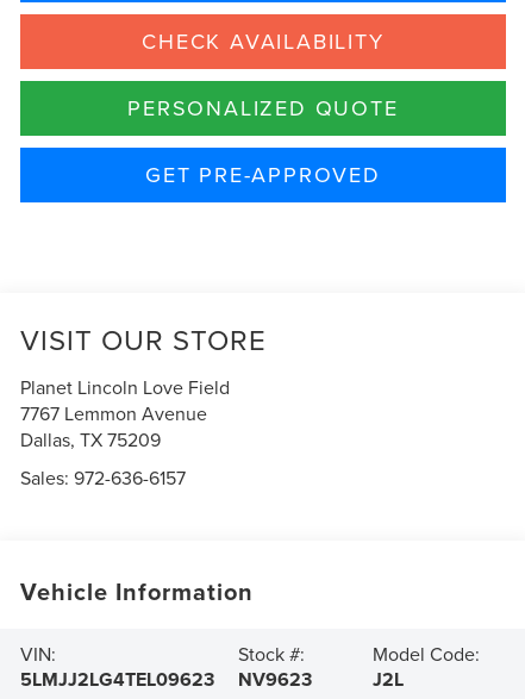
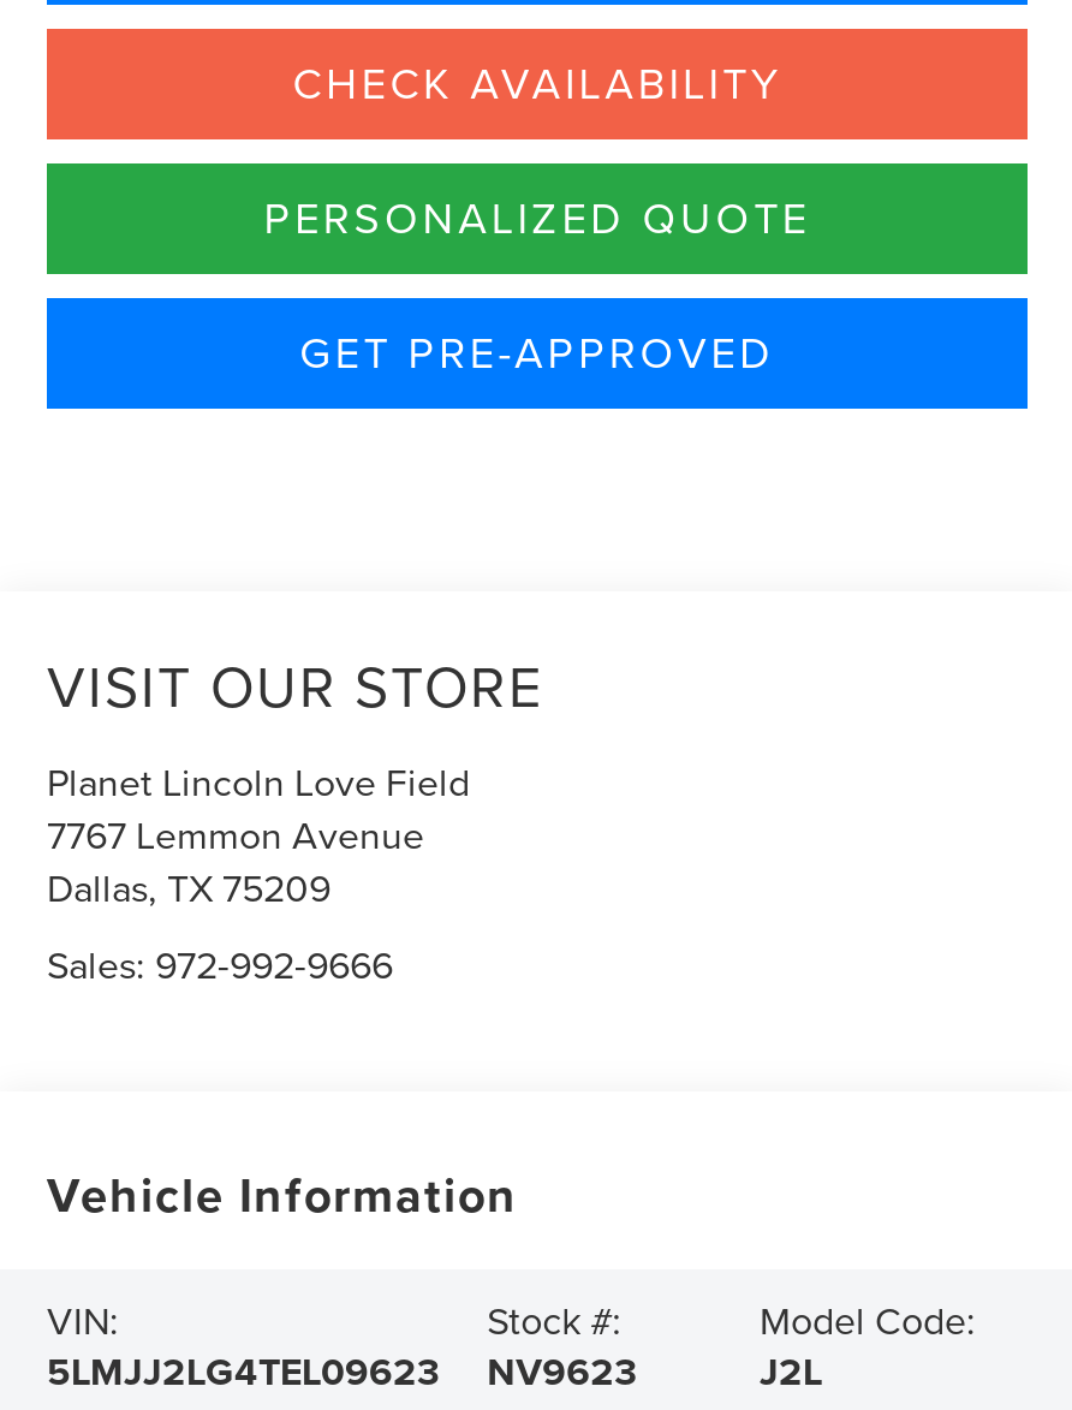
[20,465,186,491] Sales: 972-636-6157 -> [47,938,393,991] Sales: 972-992-9666

